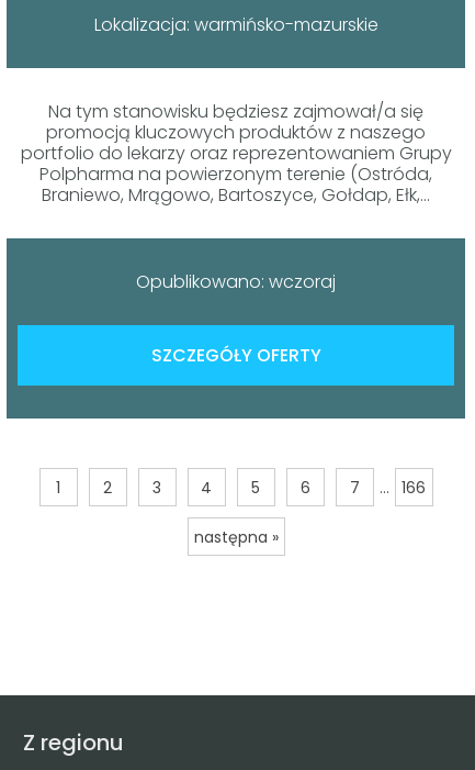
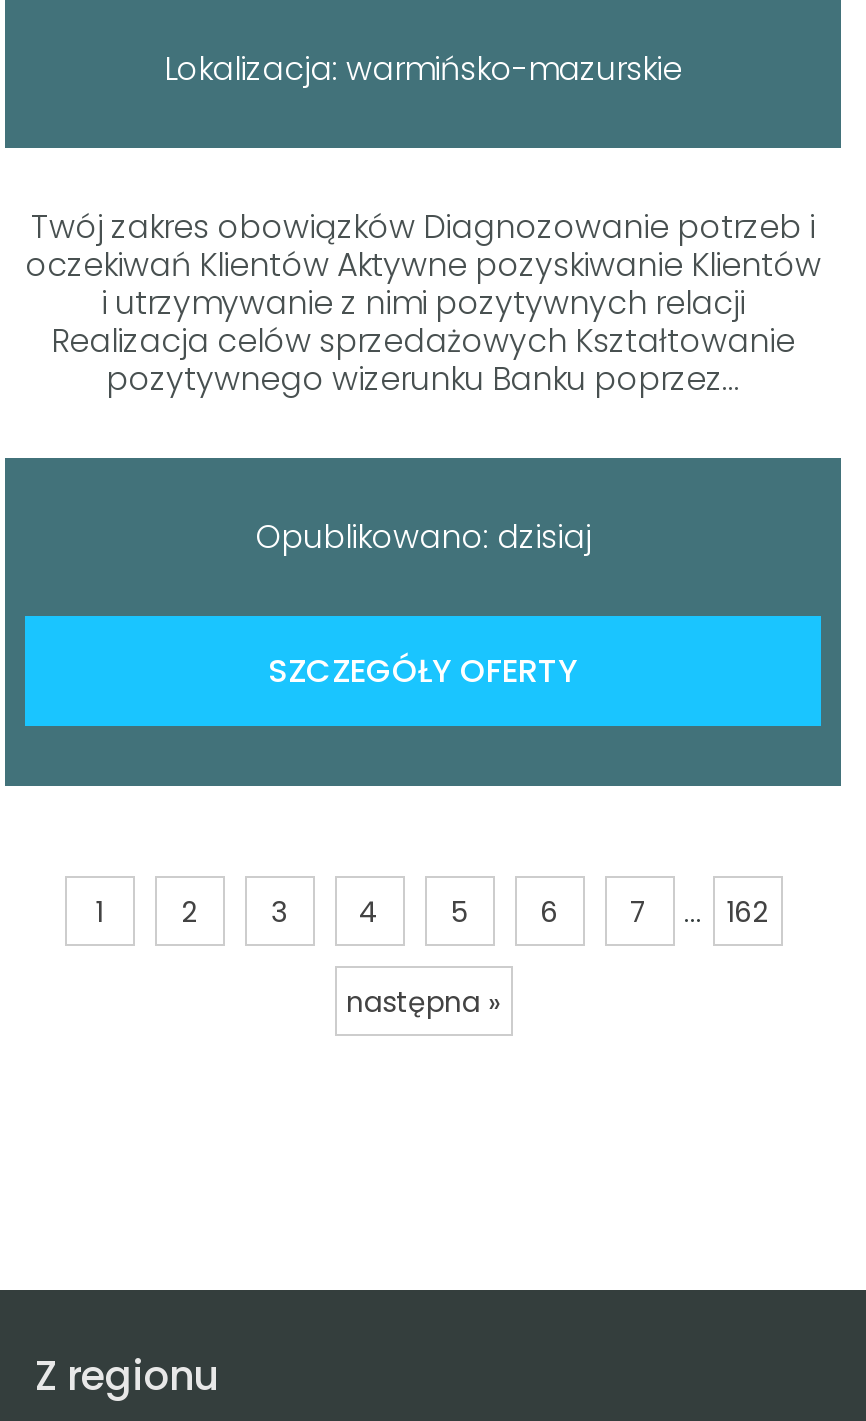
[20,98,451,207] Na tym stanowisku będziesz zajmował/a się | promocją kluczowych produktów z naszego | portfolio do lekarzy oraz reprezentowaniem Grupy | Polpharma na powierzonym terenie (Ostróda, | Braniewo, Mrągowo, Bartoszyce, Gołdap, Ełk,... -> [25,203,821,401] Twój zakres obowiązków Diagnozowanie potrzeb i | oczekiwań Klientów Aktywne pozyskiwanie Klientów | i utrzymywanie z nimi pozytywnych relacji | Realizacja celów sprzedażowych Kształtowanie | pozytywnego wizerunku Banku poprzez...
[136,269,336,294] Opublikowano: wczoraj -> [255,513,591,559] Opublikowano: dzisiaj
[56,474,426,499] 1 2 3 4 5 6 7 ... 166 -> [95,887,768,933] 1 2 3 4 5 6 7 ... 162

